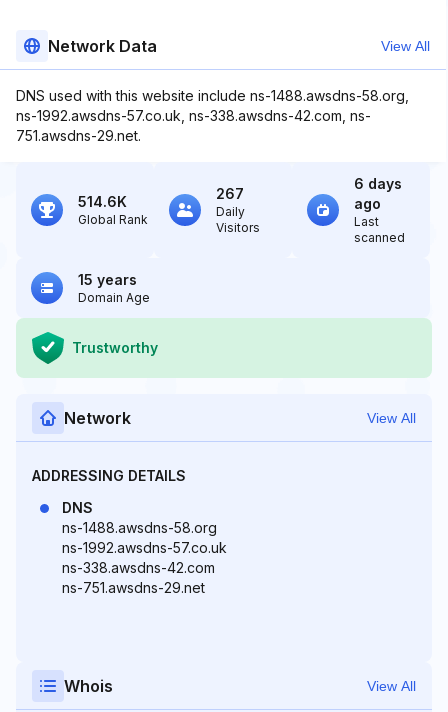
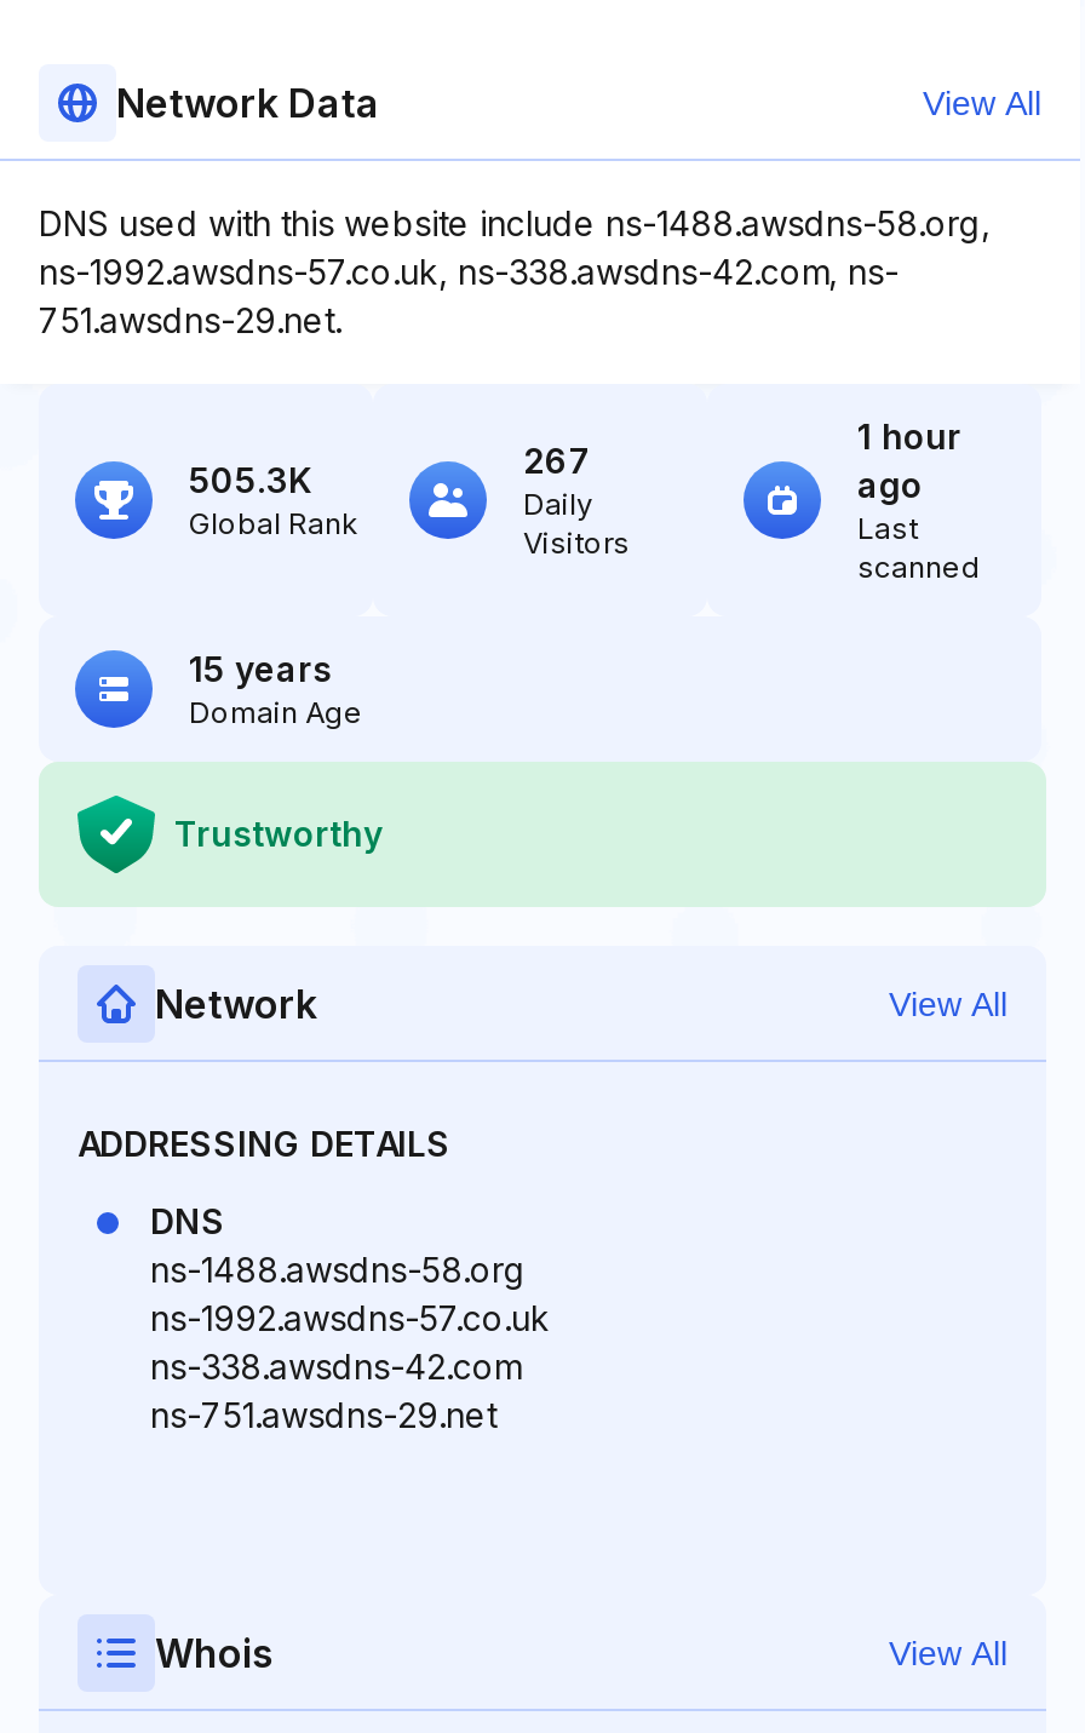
[354,175,402,192] 6 days -> [857,415,961,457] 1 hour
[78,193,127,210] 514.6K -> [189,459,312,500] 505.3K

